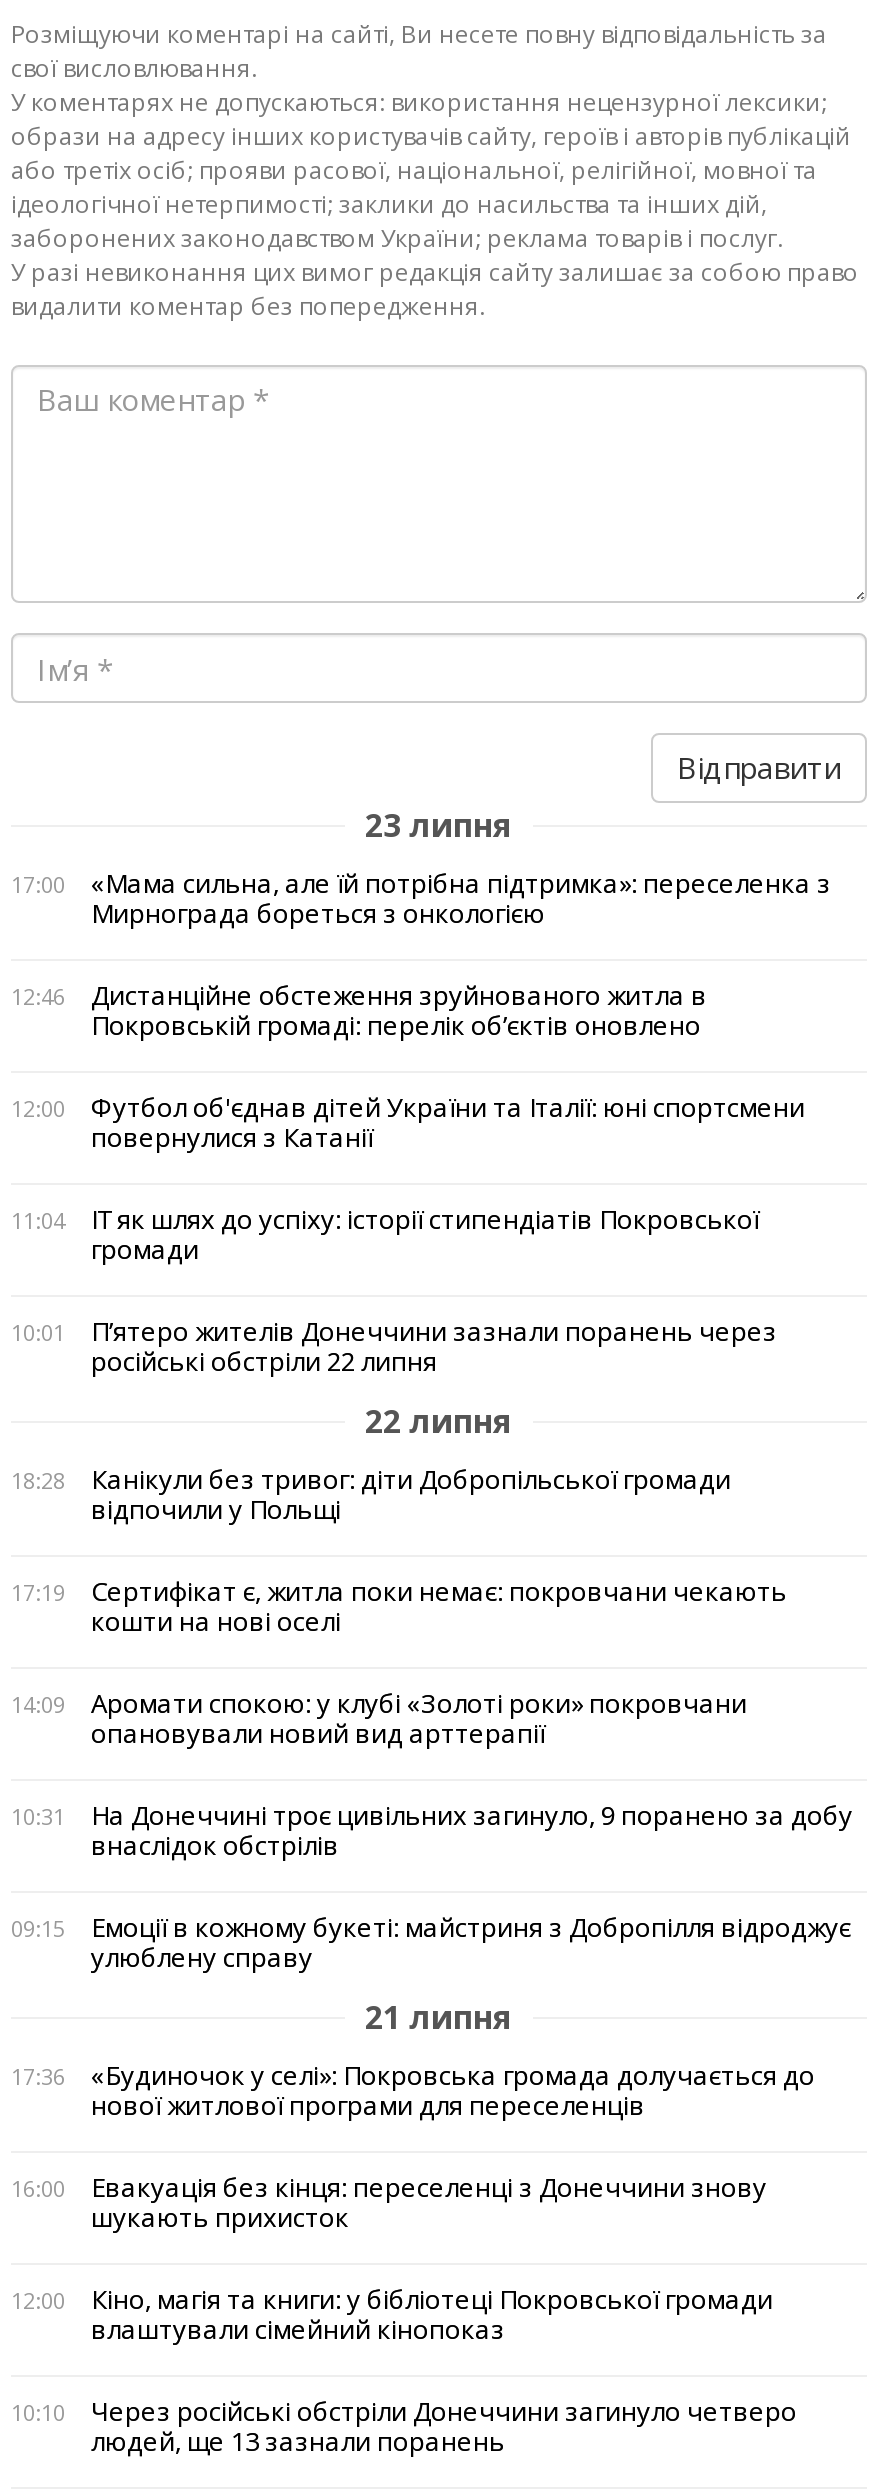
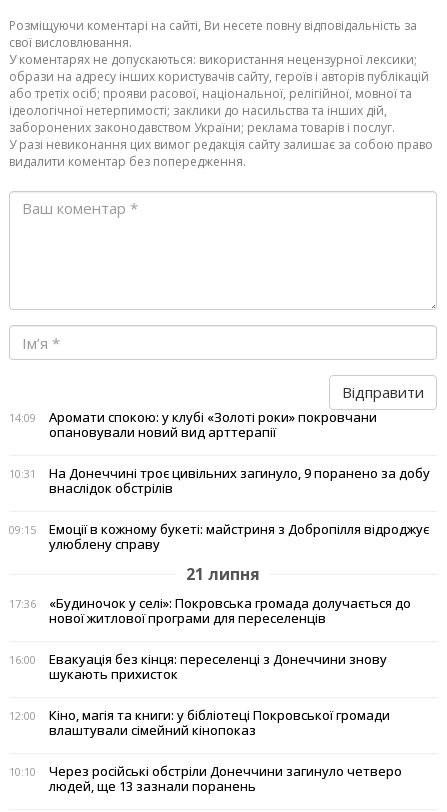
[11,803,831,1639] 23 липня | 17:00 | «Мама сильна, але їй потрібна підтримка»: переселенка з | Мирнограда бореться з онкологією | 12:46 | Дистанційне обстеження зруйнованого житла в | Покровській громаді: перелік об’єктів оновлено | 12:00 | Футбол об'єднав дітей України та Італії: юні спортсмени | повернулися з Катанії | 11:04 | ІТ як шлях до успіху: історії стипендіатів Покровської | громади | 10:01 | П’ятеро жителів Донеччини зазнали поранень через | російські обстріли 22 липня | 22 липня | 18:28 | Канікули без тривог: діти Добропільської громади | відпочили у Польщі | 17:19 | Сертифікат є, житла поки немає: покровчани чекають | кошти на нові оселі -> none

